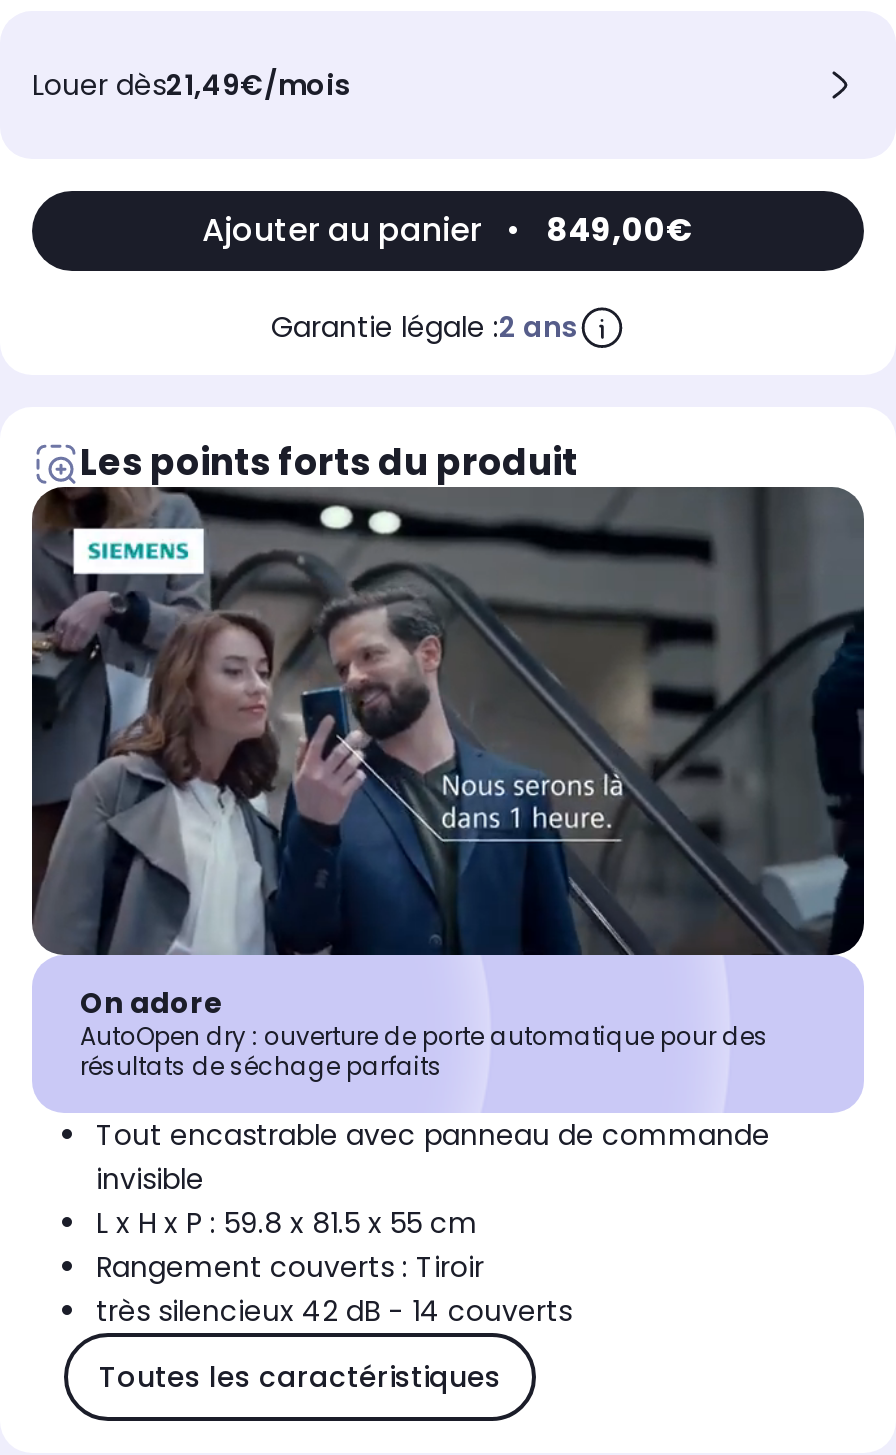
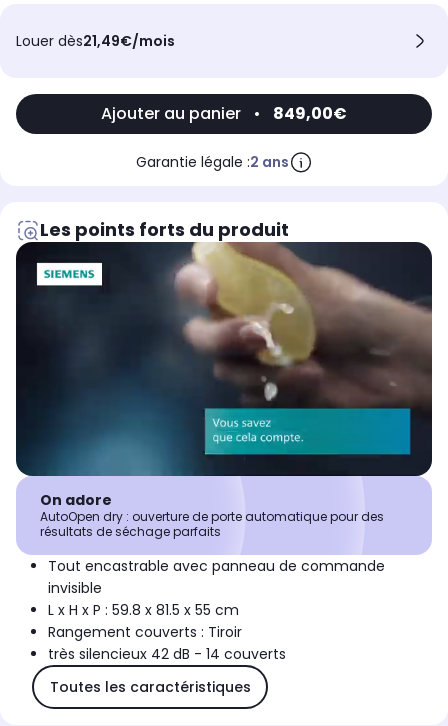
[30,487,866,957] [image] -> [15,243,433,477] [image]

